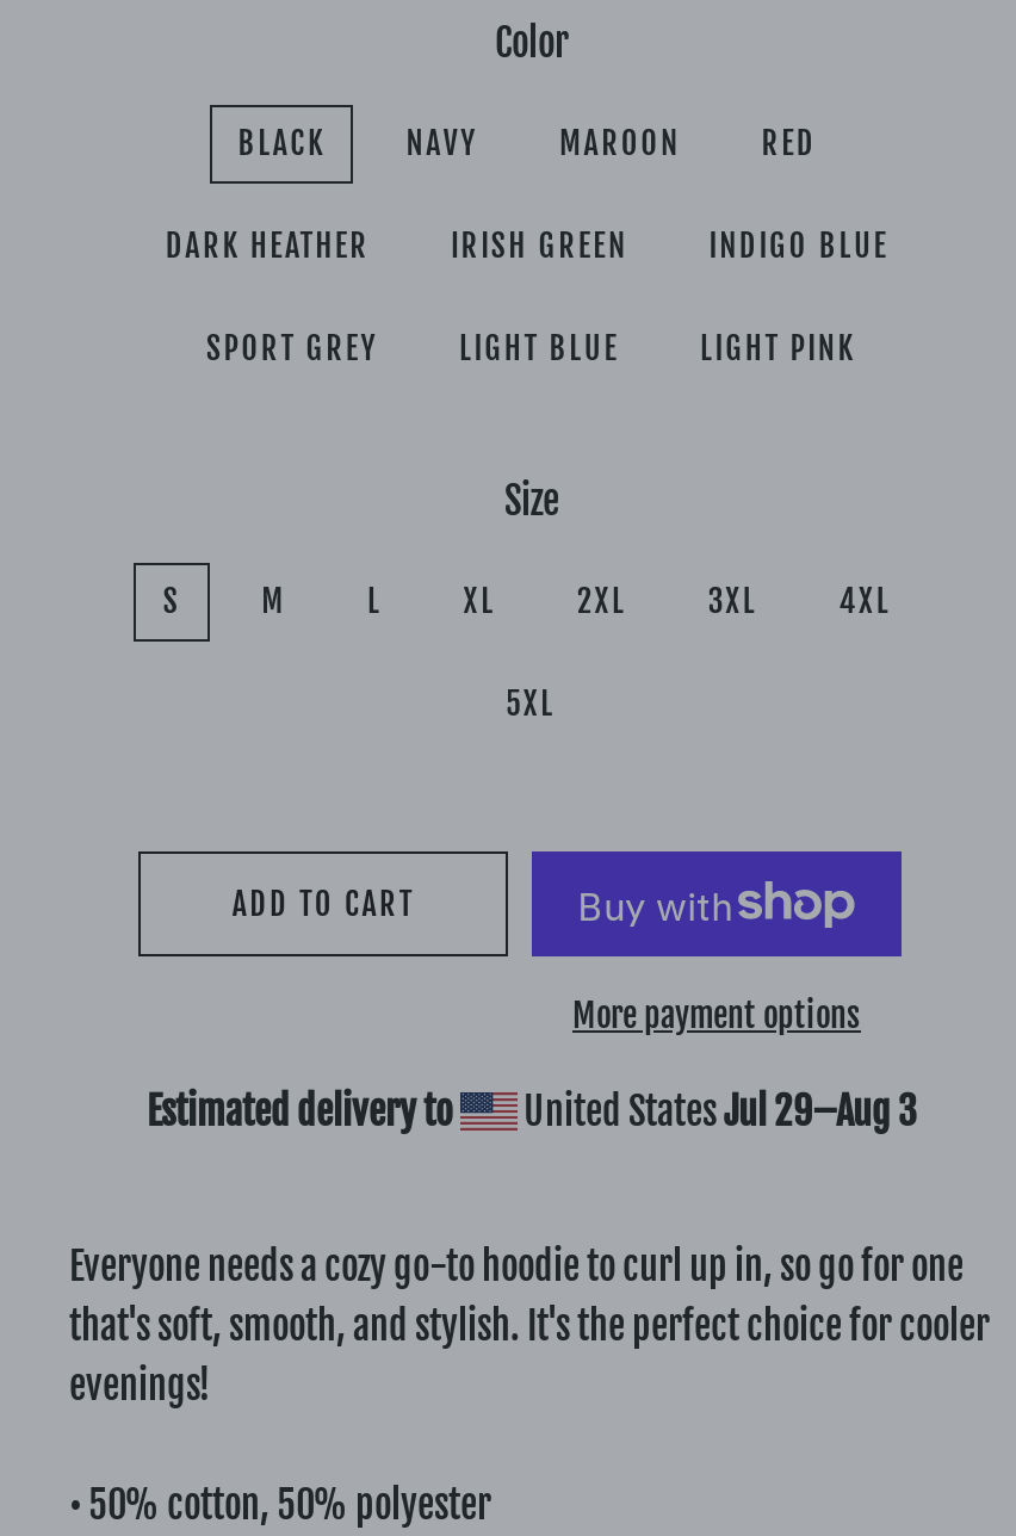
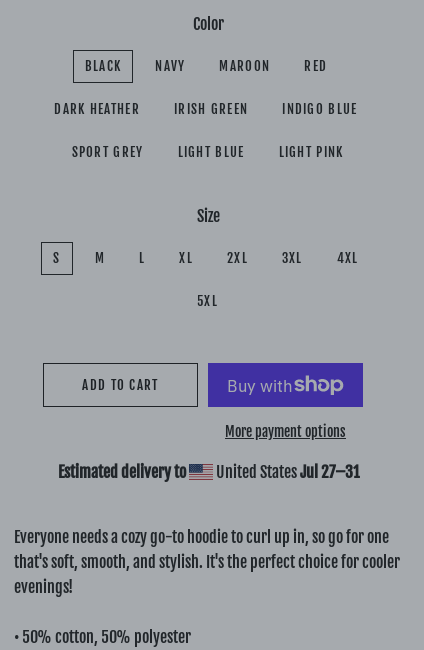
[516,1088,917,1135] United StatesJul 29–Aug 3 -> [212,462,358,482] United StatesJul 27–31

